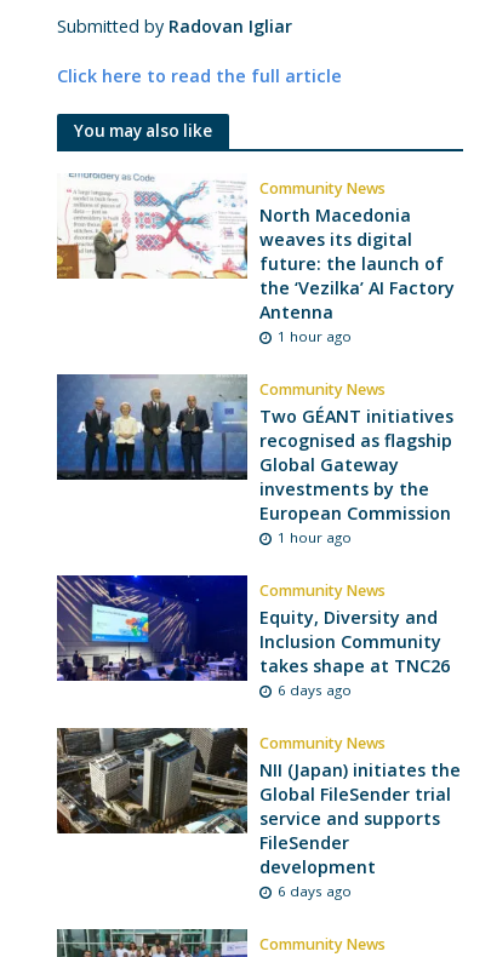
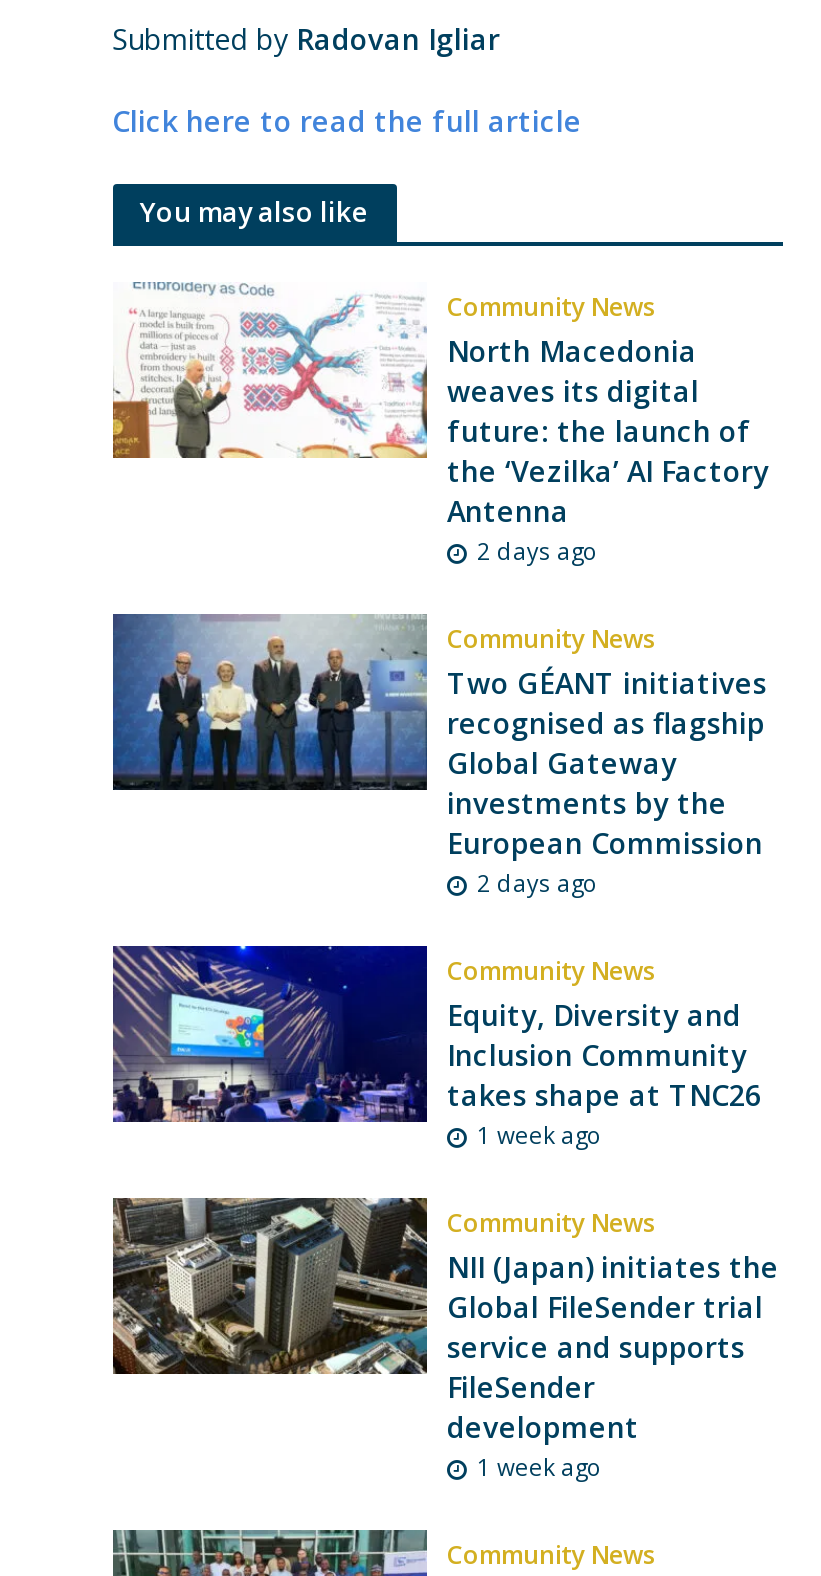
[278,326,352,345] 1 hour ago -> [477,535,599,565] 2 days ago
[278,528,352,546] 1 hour ago -> [477,867,599,897] 2 days ago
[278,680,352,698] 6 days ago -> [477,1119,603,1149] 1 week ago
[278,881,352,899] 6 days ago -> [477,1451,603,1481] 1 week ago

